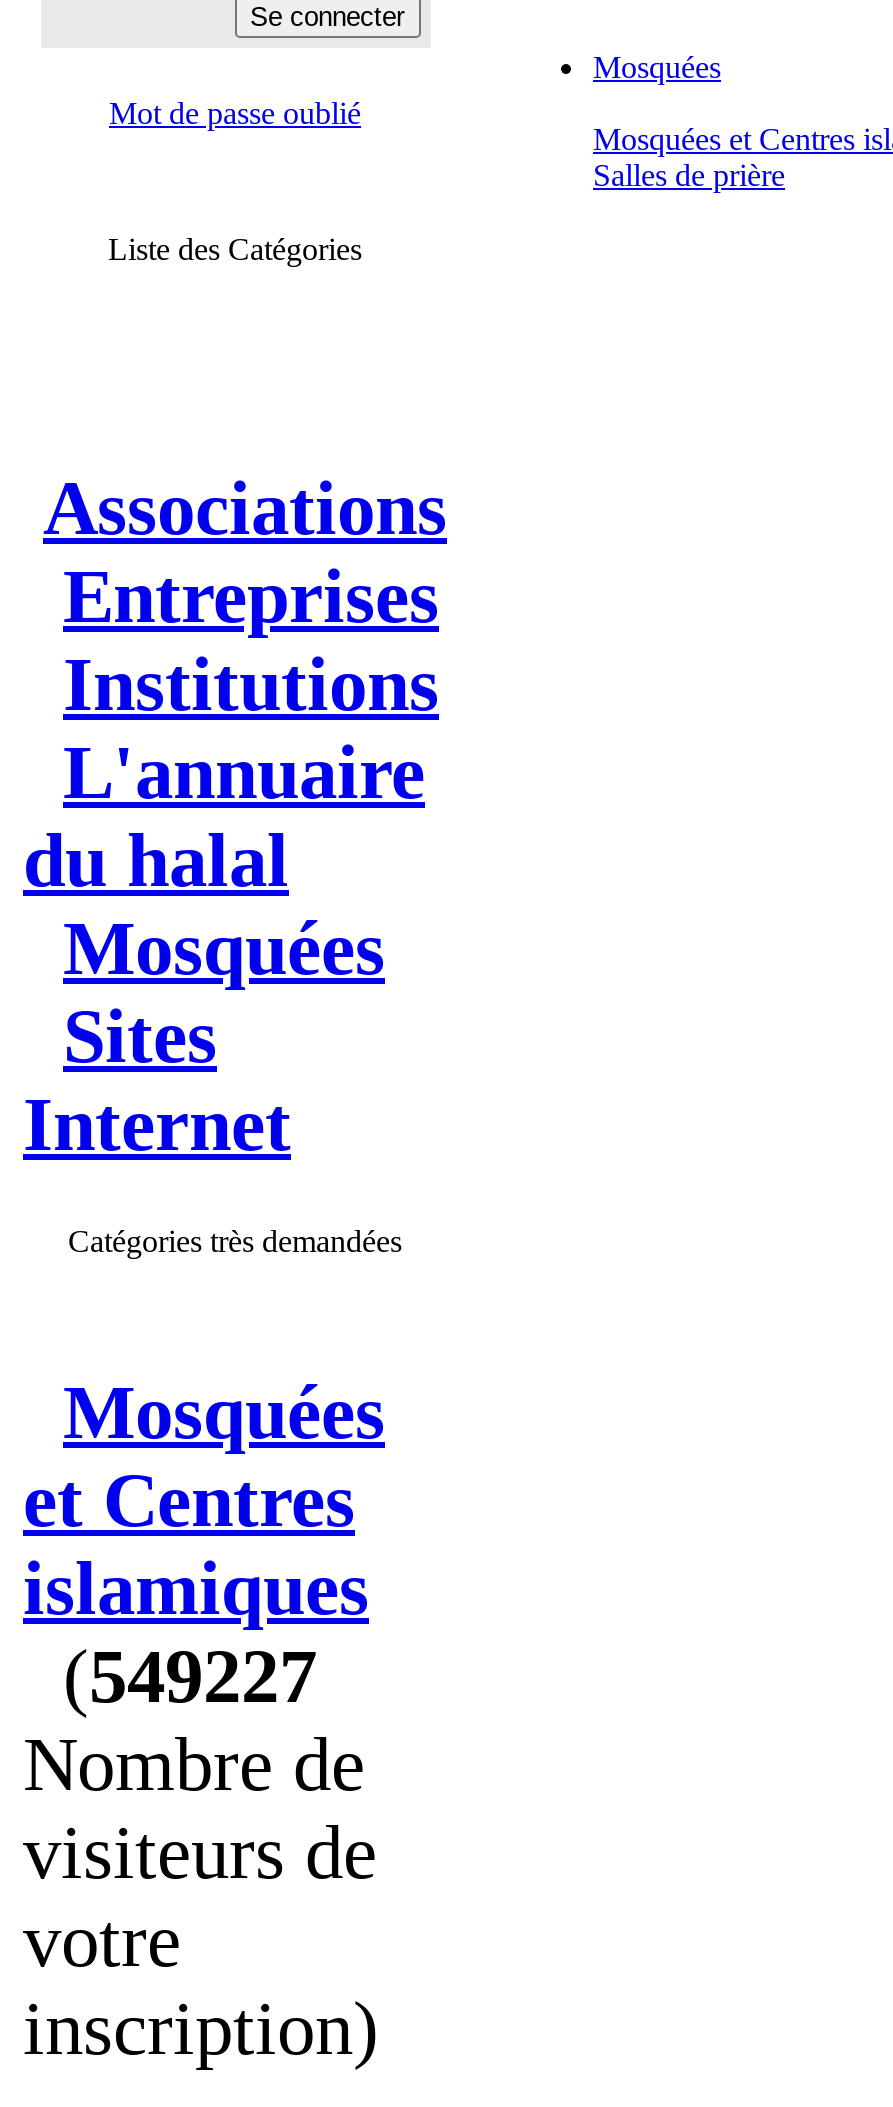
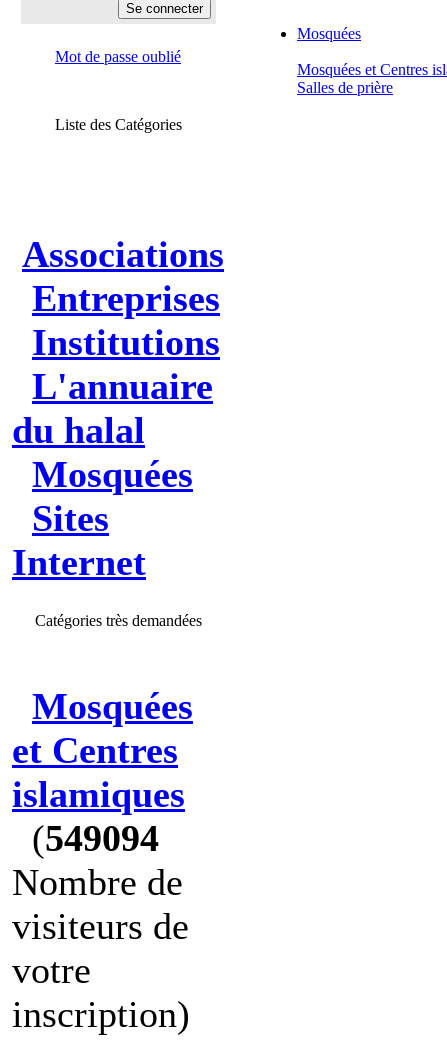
[63,1634,317,1718] (549227 -> [32,817,159,859] (549094

